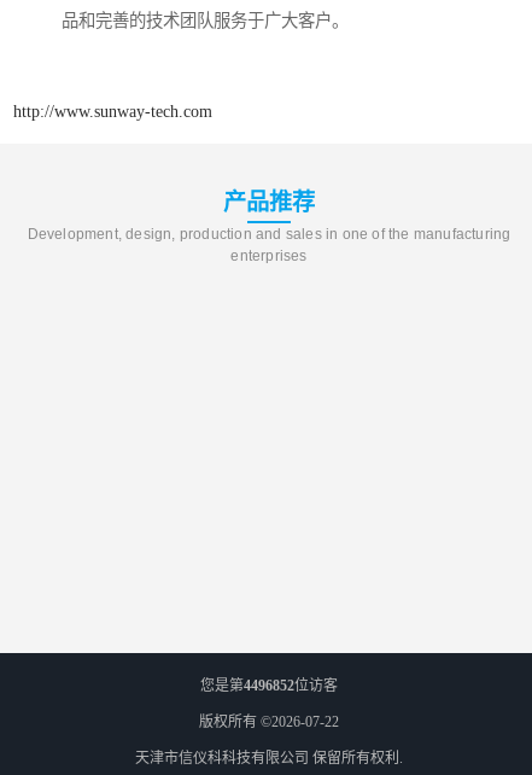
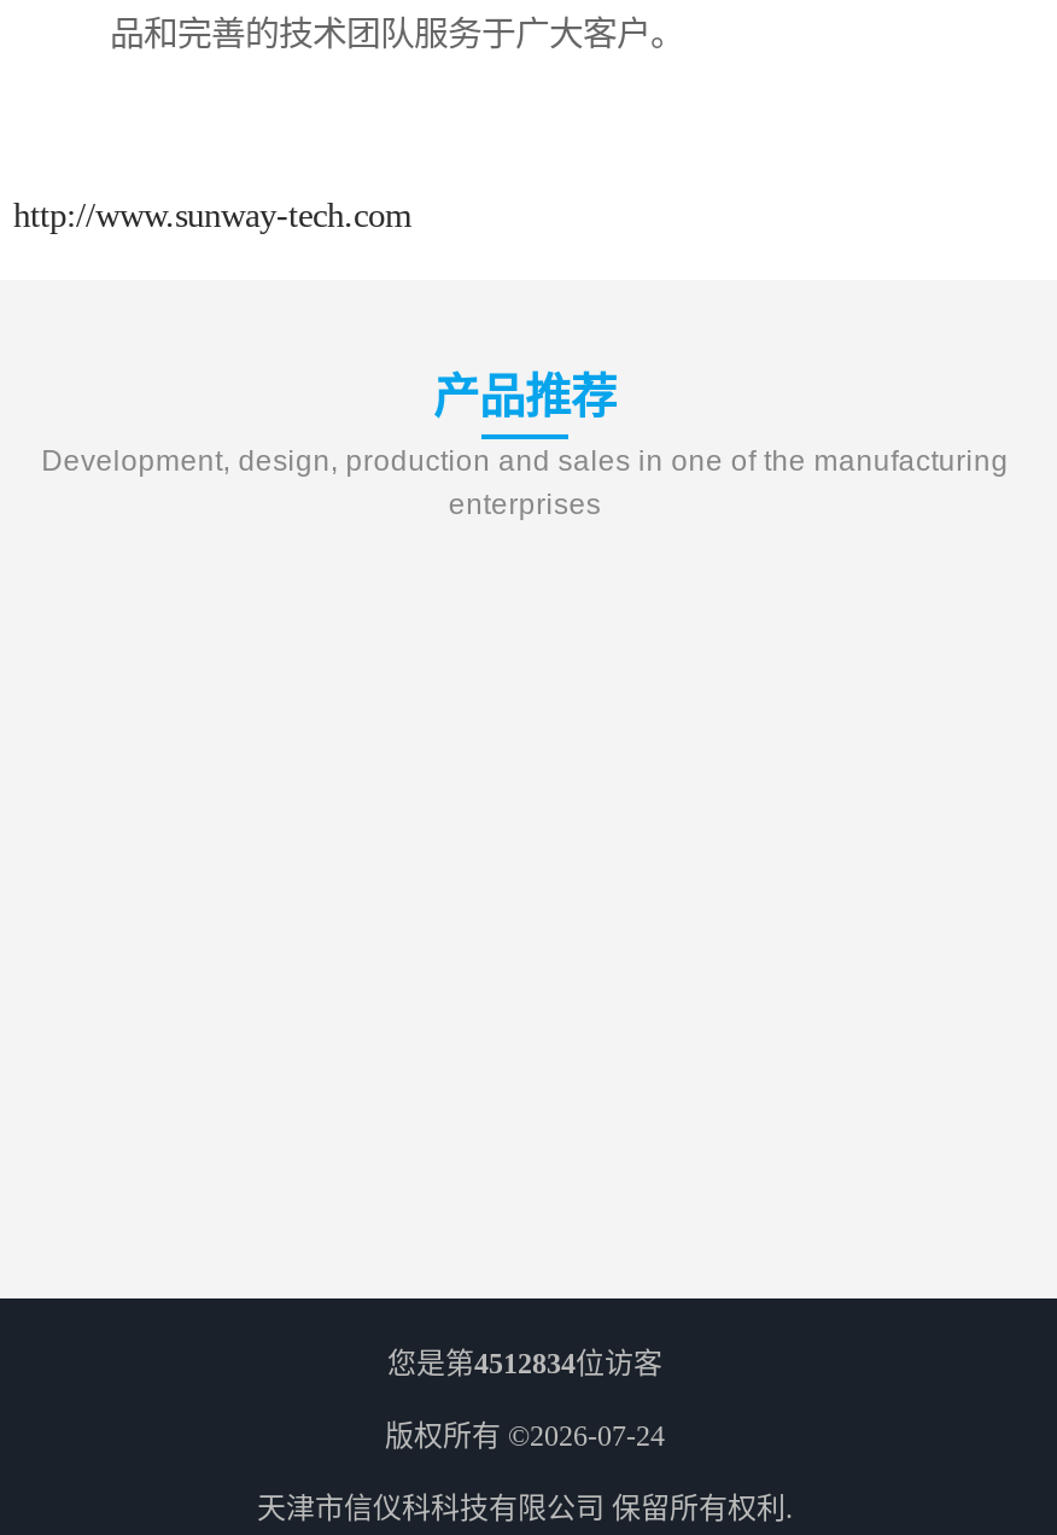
[200,677,338,694] 您是第4496852位访客 -> [387,1346,662,1380] 您是第4512834位访客
[199,713,339,730] 版权所有 ©2026-07-22 -> [385,1419,665,1452] 版权所有 ©2026-07-24

